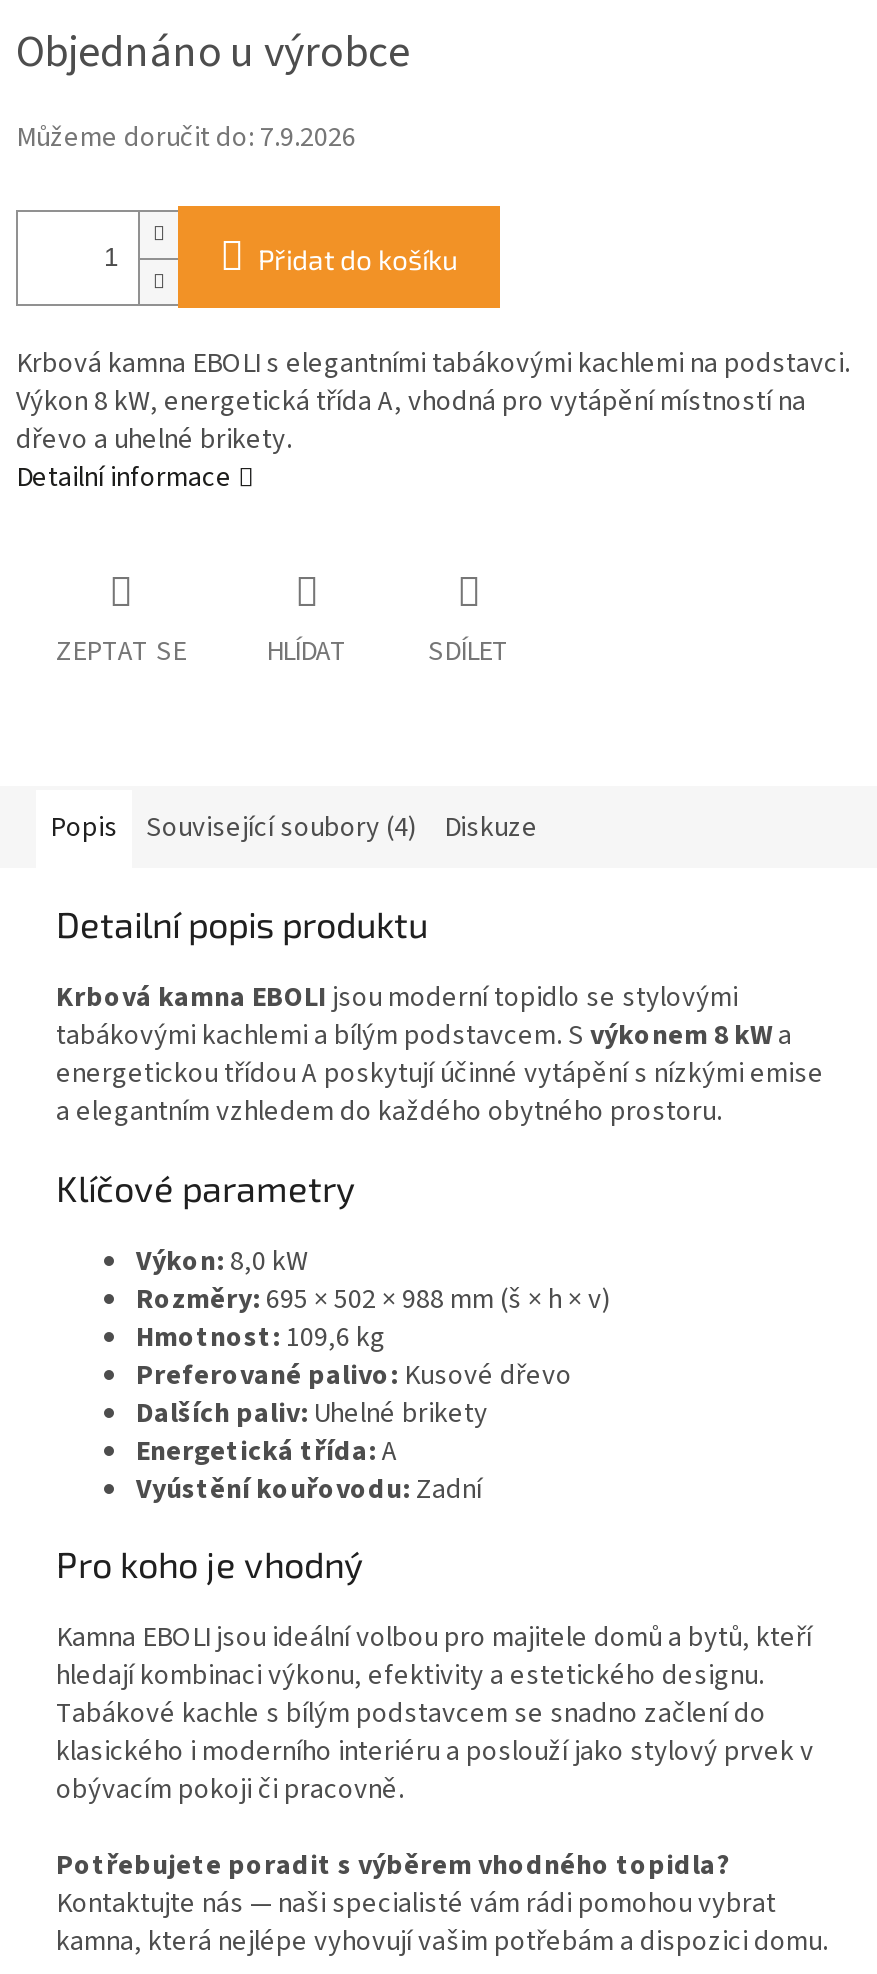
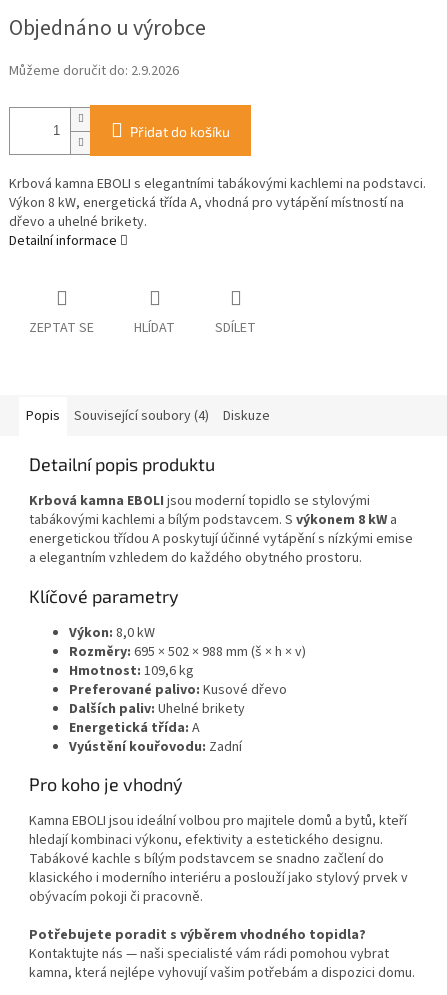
[16,119,356,159] Můžeme doručit do: 7.9.2026 -> [9,61,179,81] Můžeme doručit do: 2.9.2026

